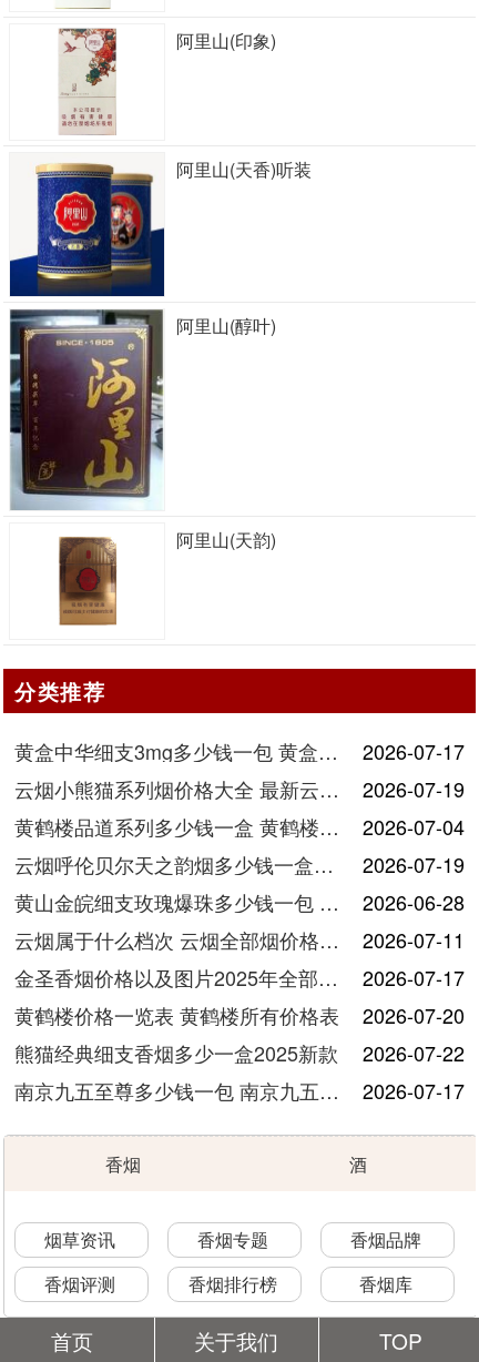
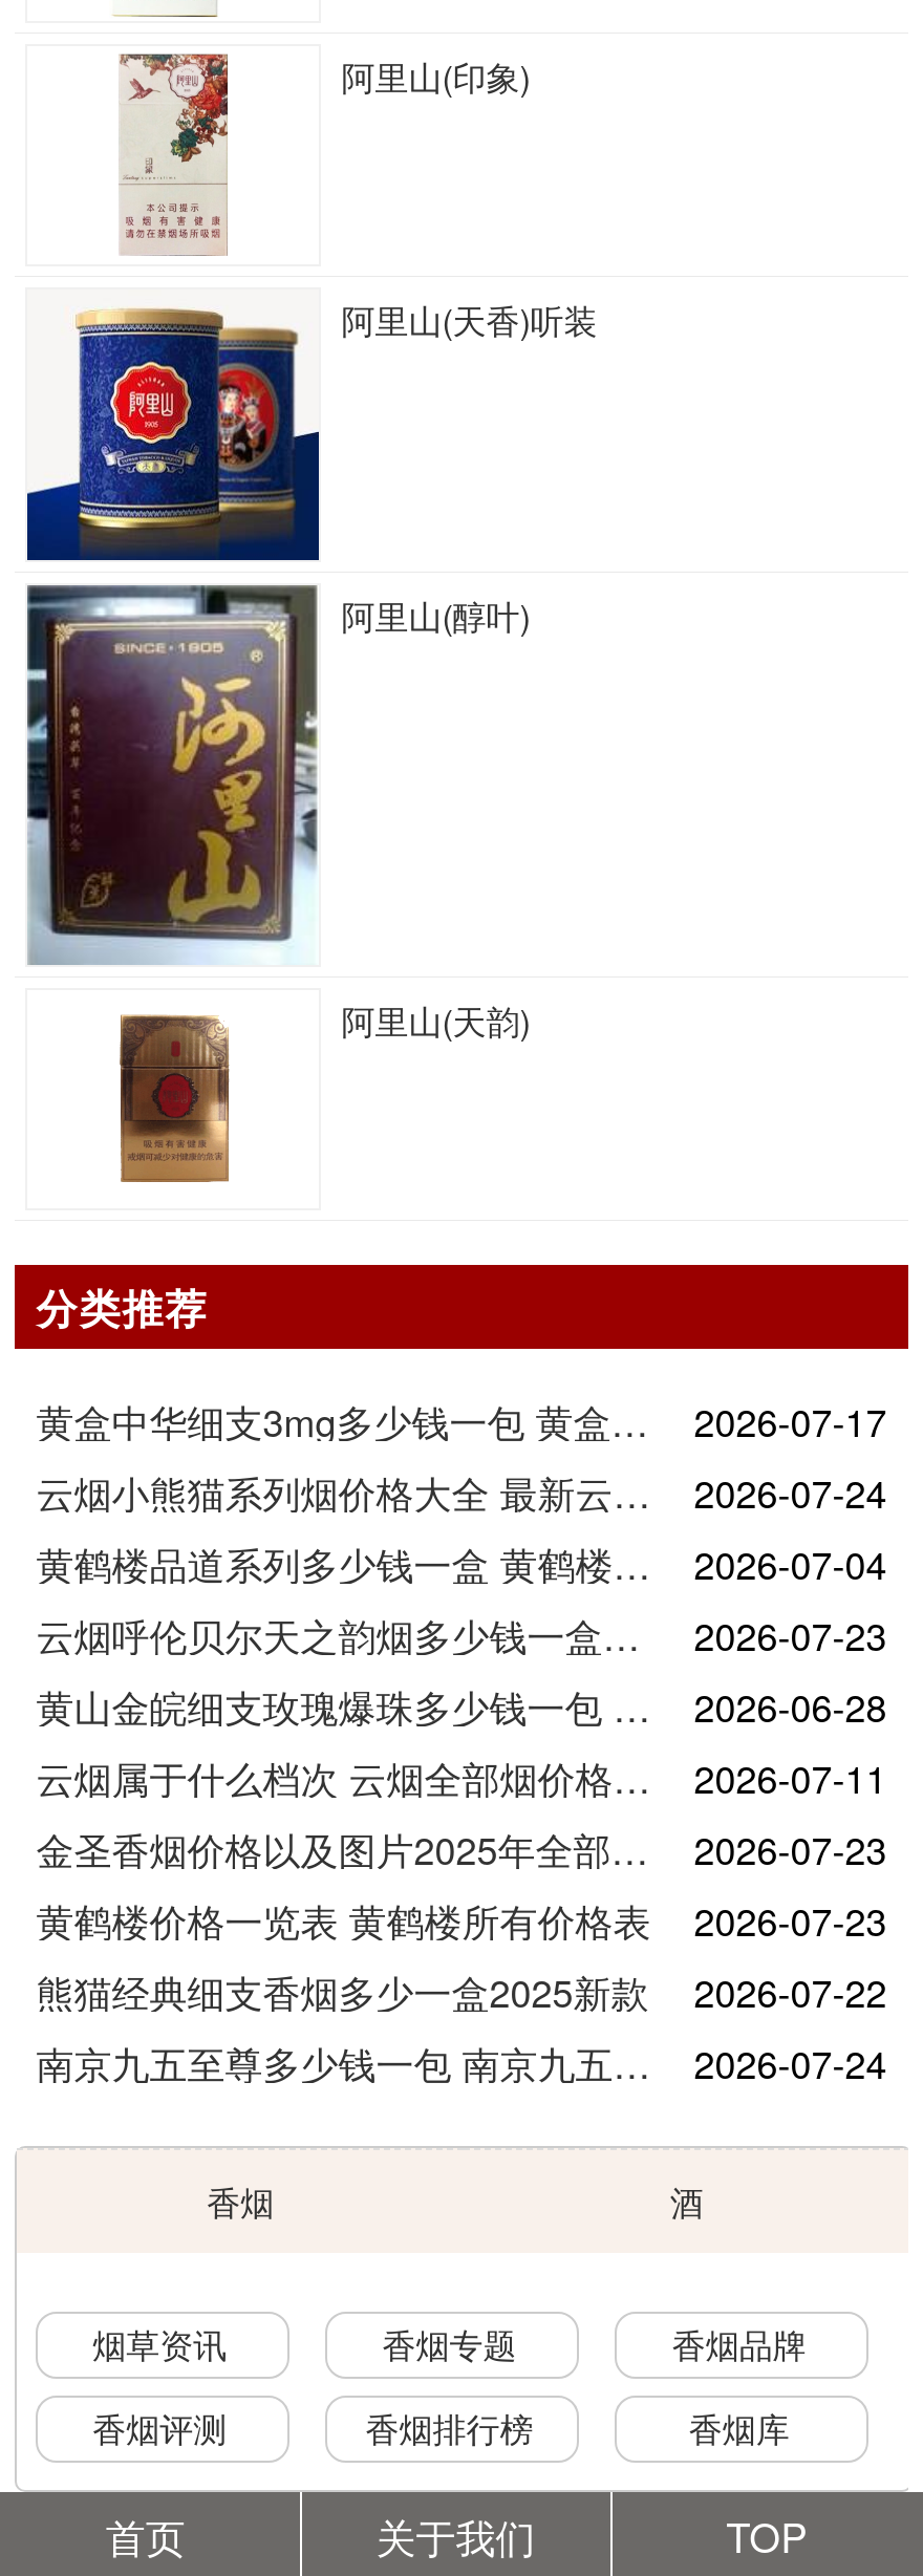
[362,774,464,803] 2026-07-19 -> [694,1464,887,1519] 2026-07-24
[362,850,464,878] 2026-07-19 -> [694,1607,887,1661] 2026-07-23
[362,963,464,992] 2026-07-17 -> [694,1821,887,1875] 2026-07-23
[15,1000,464,1029] 黄鹤楼价格一览表 黄鹤楼所有价格表 2026-07-20 -> [36,1892,887,1947] 黄鹤楼价格一览表 黄鹤楼所有价格表 2026-07-23
[362,1076,464,1105] 2026-07-17 -> [694,2035,887,2089] 2026-07-24

